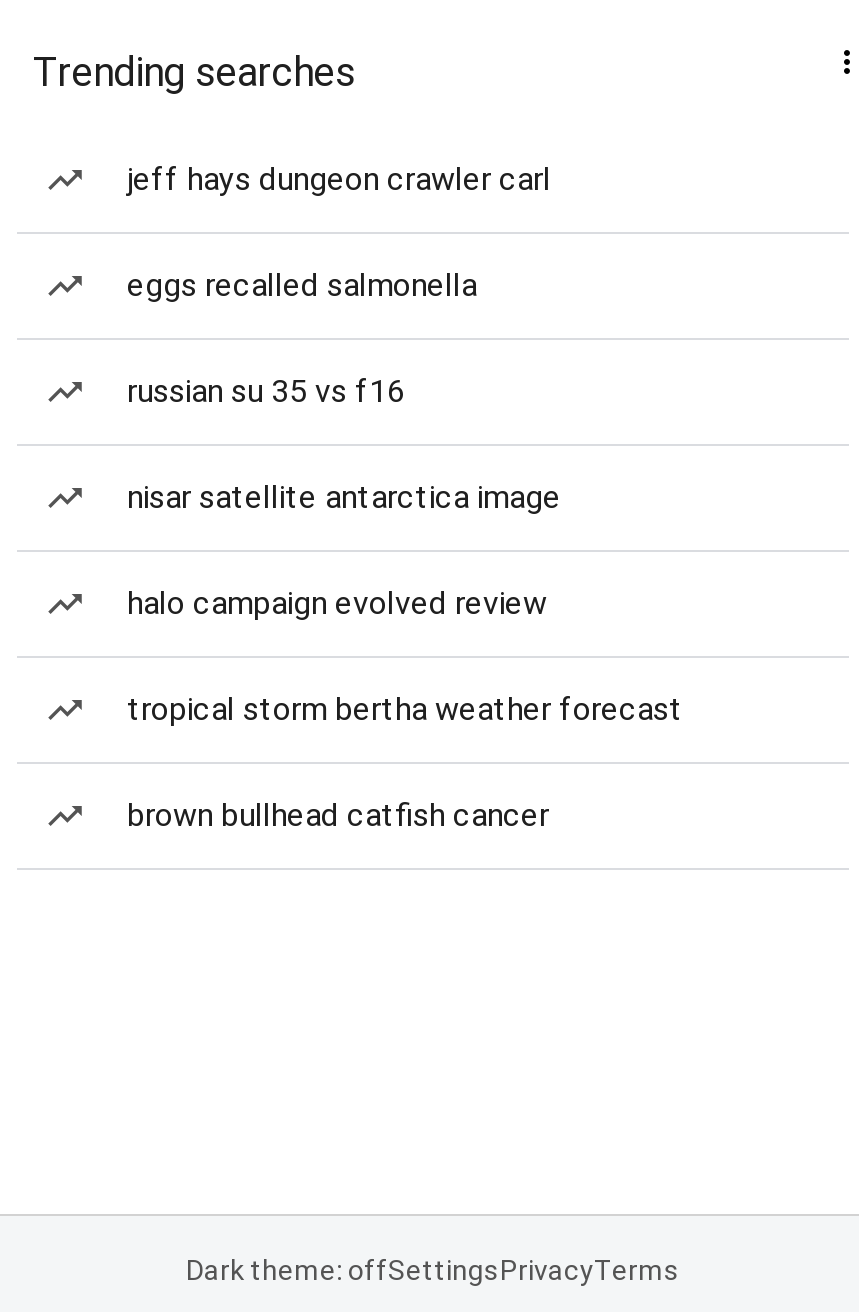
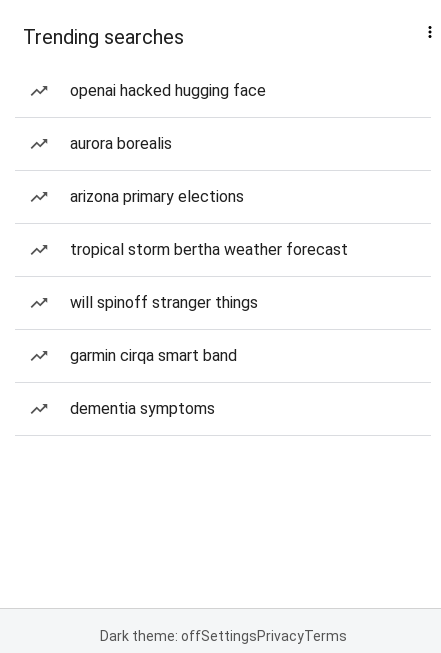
[127,160,561,622] jeff hays dungeon crawler carl | eggs recalled salmonella | russian su 35 vs f16 | nisar satellite antarctica image | halo campaign evolved review -> [70,81,266,206] openai hacked hugging face | aurora borealis | arizona primary elections
moved [127,690,683,728] -> [70,240,348,259]: tropical storm bertha weather forecast
[127,796,549,834] brown bullhead catfish cancer -> [70,293,258,418] will spinoff stranger things | garmin cirqa smart band | dementia symptoms

